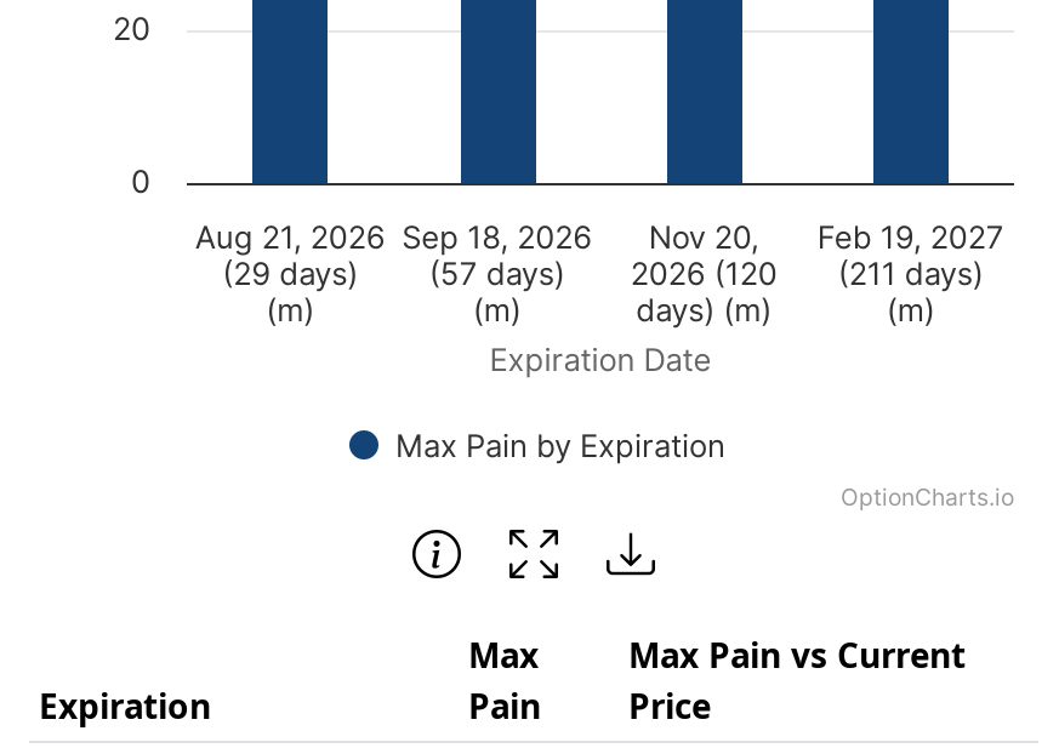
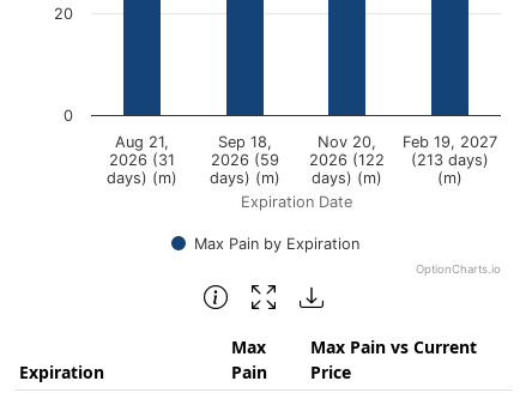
[195,218,386,329] Aug 21, 2026 | (29 days) | (m) -> [107,133,178,187] Aug 21, | 2026 (31 | days) (m)
[402,218,592,329] Sep 18, 2026 | (57 days) | (m) -> [209,133,280,187] Sep 18, | 2026 (59 | days) (m)
[631,255,777,292] 2026 (120 -> [309,151,385,169] 2026 (122
[838,255,984,292] (211 days) -> [411,151,489,169] (213 days)

